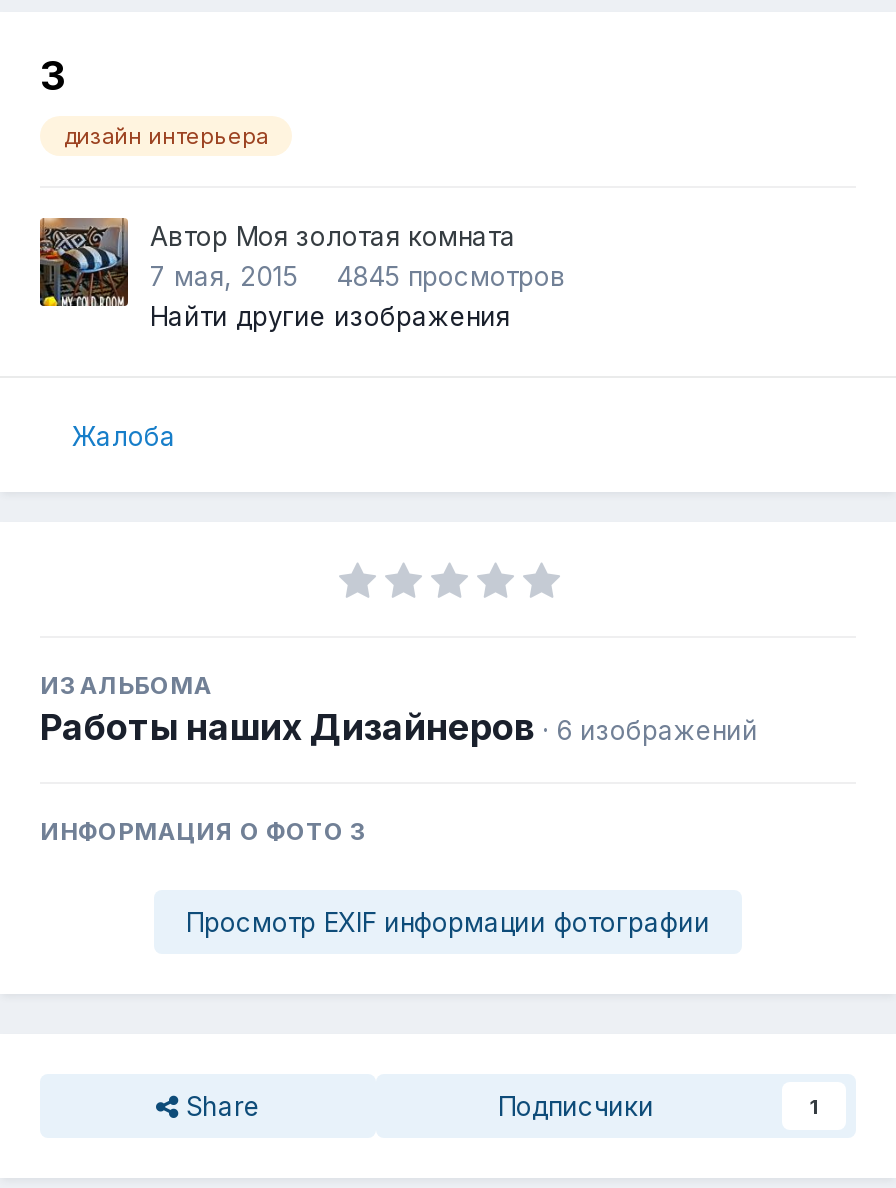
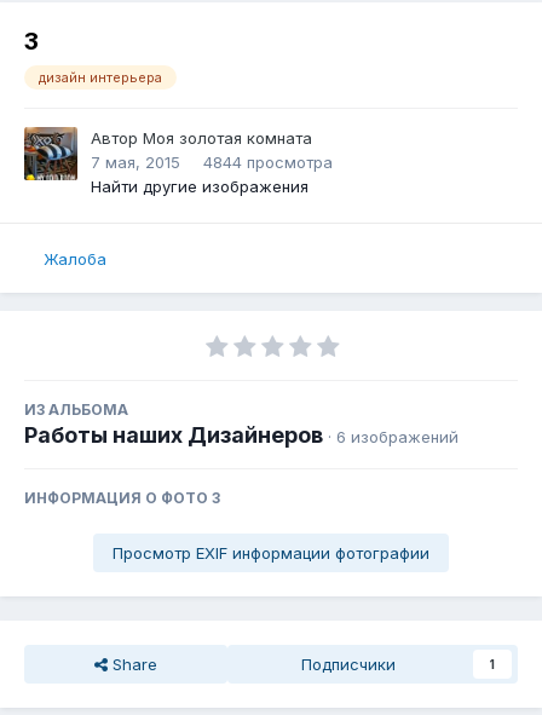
[150,260,566,292] 7 мая, 2015 4845 просмотров -> [91,153,333,172] 7 мая, 2015 4844 просмотра

